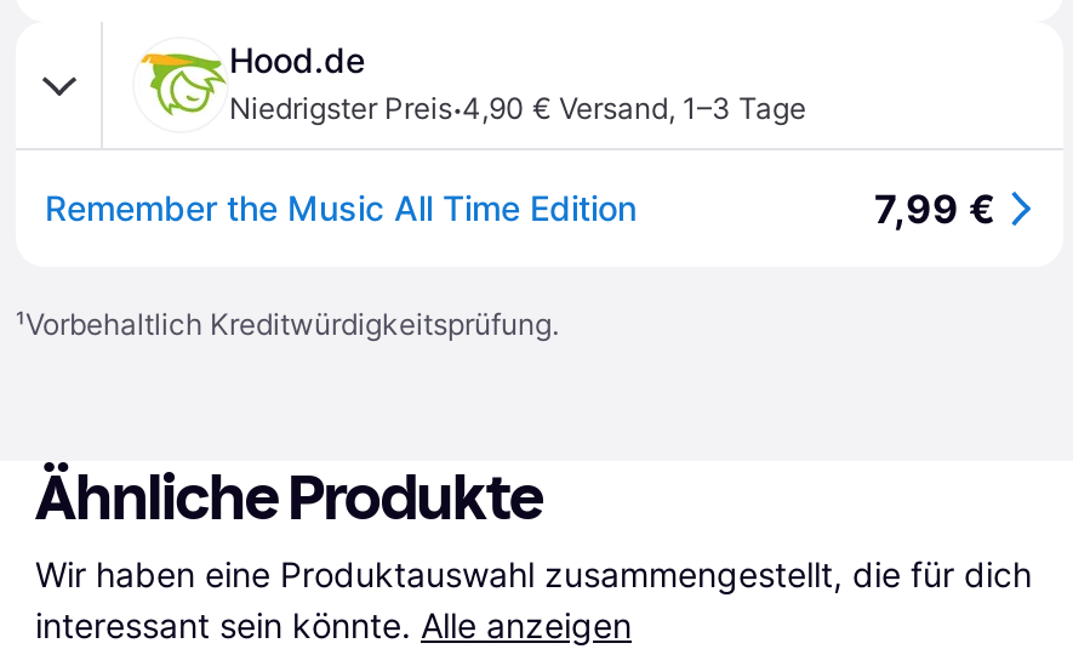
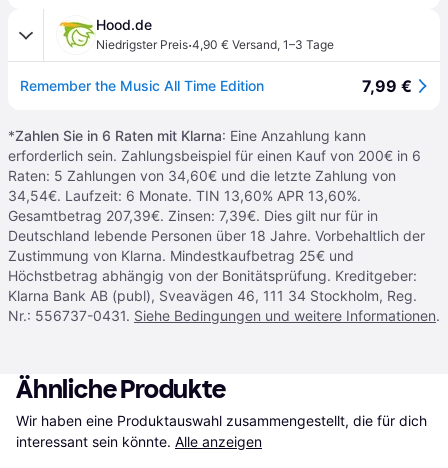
[16,306,559,342] ¹Vorbehaltlich Kreditwürdigkeitsprüfung. -> [8,127,440,324] *Zahlen Sie in 6 Raten mit Klarna: Eine Anzahlung kann | erforderlich sein. Zahlungsbeispiel für einen Kauf von 200€ in 6 | Raten: 5 Zahlungen von 34,60€ und die letzte Zahlung von | 34,54€. Laufzeit: 6 Monate. TIN 13,60% APR 13,60%. | Gesamtbetrag 207,39€. Zinsen: 7,39€. Dies gilt nur für in | Deutschland lebende Personen über 18 Jahre. Vorbehaltlich der | Zustimmung von Klarna. Mindestkaufbetrag 25€ und | Höchstbetrag abhängig von der Bonitätsprüfung. Kreditgeber: | Klarna Bank AB (publ), Sveavägen 46, 111 34 Stockholm, Reg. | Nr.: 556737-0431. Siehe Bedingungen und weitere Informationen.

